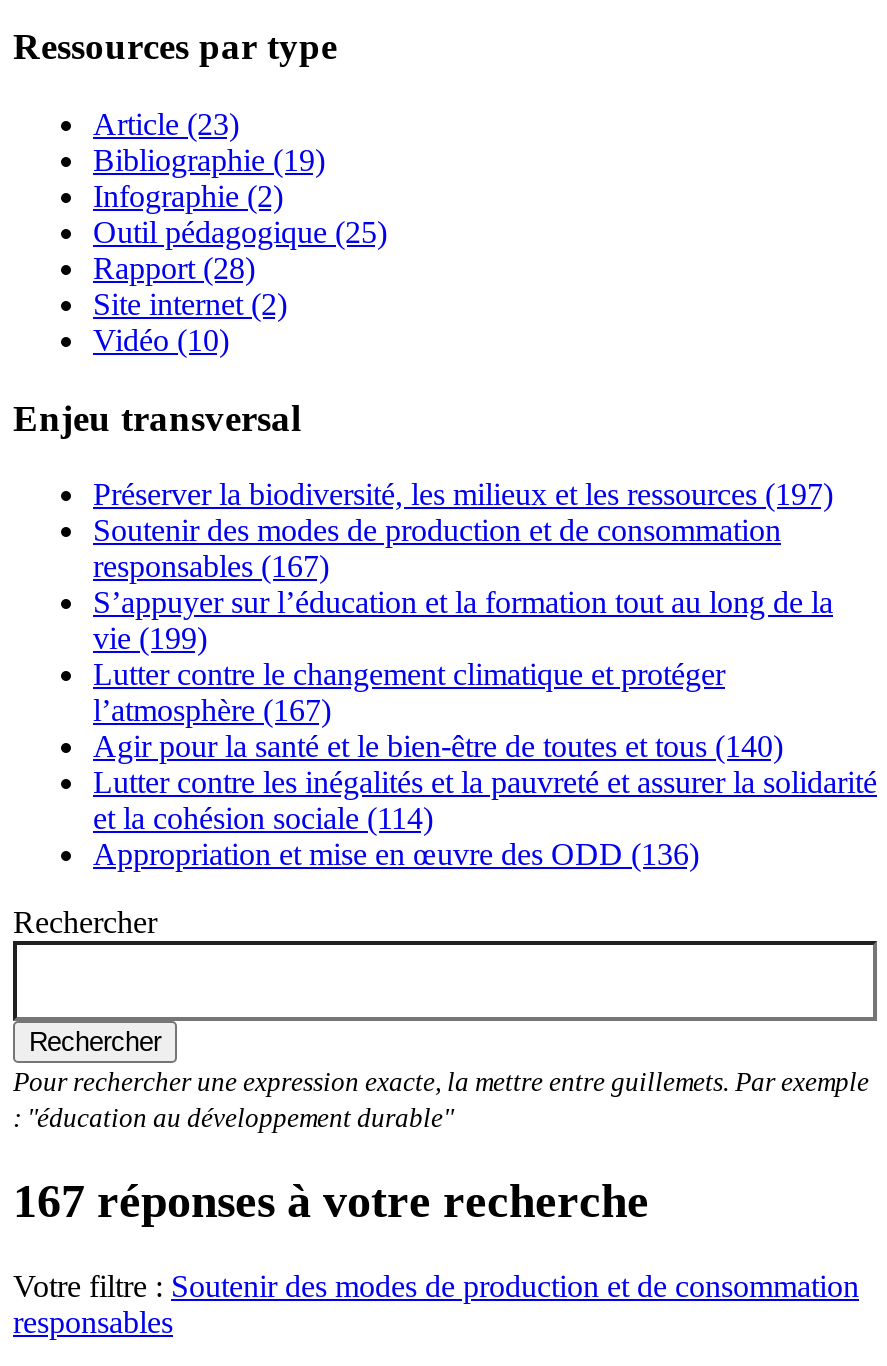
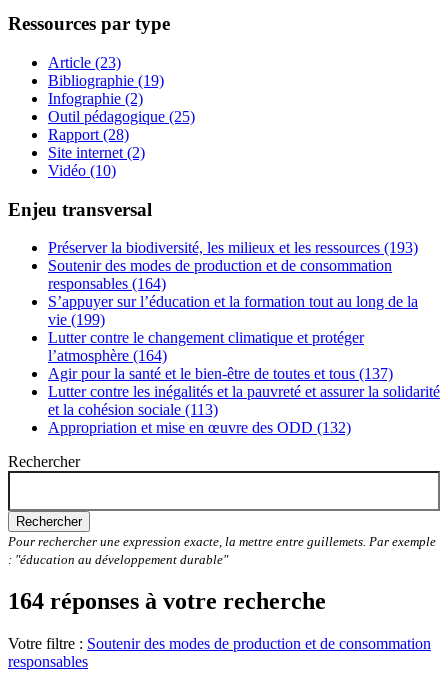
[93,477,833,511] Préserver la biodiversité, les milieux et les ressources (197) -> [48,239,418,256] Préserver la biodiversité, les milieux et les ressources (193)
[93,549,329,583] responsables (167) -> [48,275,166,292] responsables (164)
[93,693,331,727] l’atmosphère (167) -> [48,347,167,364] l’atmosphère (164)
[93,729,783,763] Agir pour la santé et le bien-être de toutes et tous (140) -> [48,365,393,382] Agir pour la santé et le bien-être de toutes et tous (137)
[93,801,433,835] et la cohésion sociale (114) -> [48,401,218,418] et la cohésion sociale (113)
[93,837,699,871] Appropriation et mise en œuvre des ODD (136) -> [48,419,351,436] Appropriation et mise en œuvre des ODD (132)
[13,1175,649,1227] 167 réponses à votre recherche -> [8,588,326,614] 164 réponses à votre recherche

